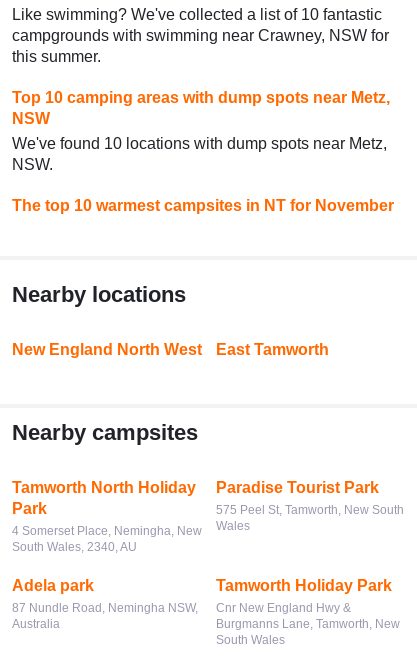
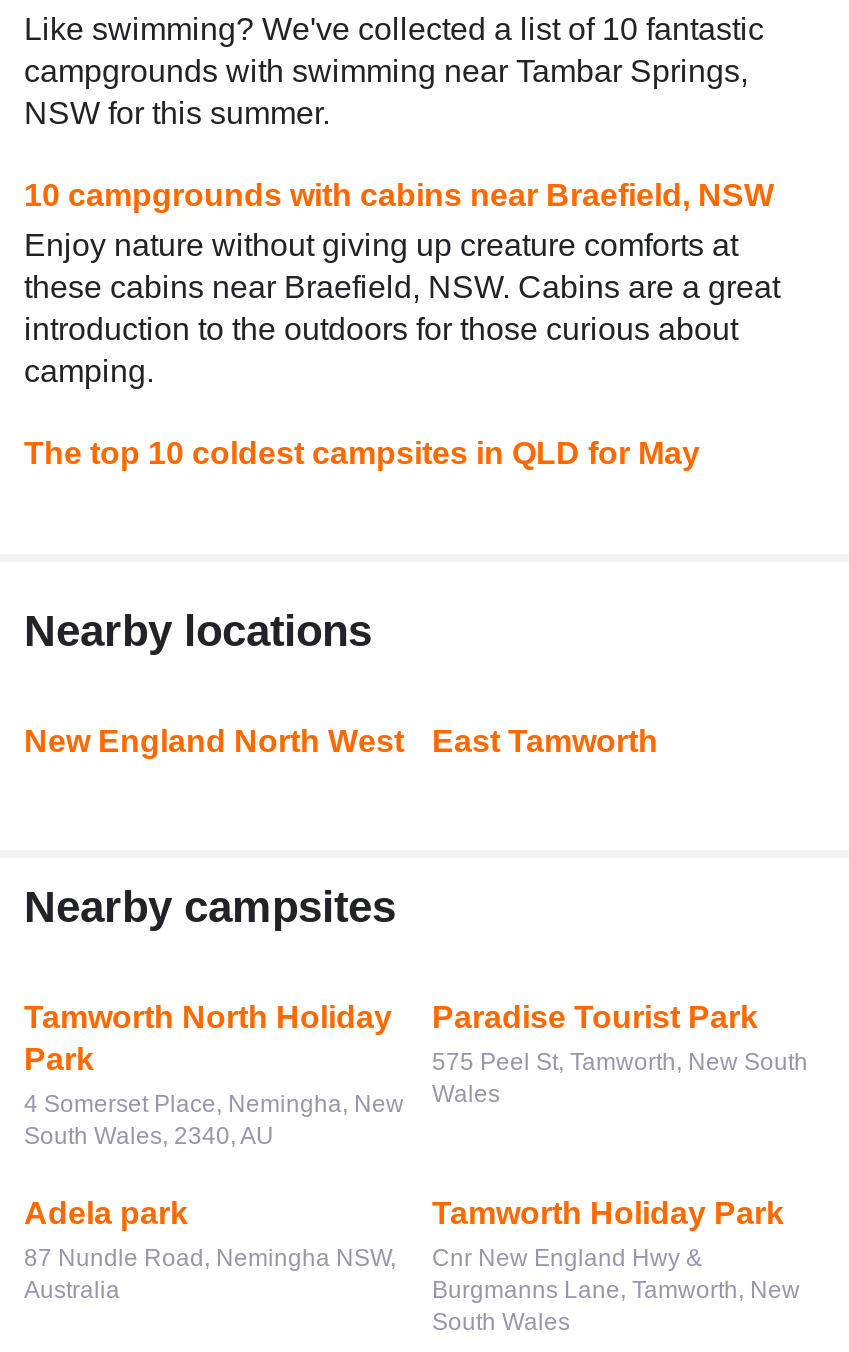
[12,27,389,65] campgrounds with swimming near Crawney, NSW for | this summer. -> [24,54,748,130] campgrounds with swimming near Tambar Springs, | NSW for this summer.
[12,89,390,127] Top 10 camping areas with dump spots near Metz, | NSW -> [24,178,774,212] 10 campgrounds with cabins near Braefield, NSW
[12,135,387,173] We've found 10 locations with dump spots near Metz, | NSW. -> [24,228,780,388] Enjoy nature without giving up creature comforts at | these cabins near Braefield, NSW. Cabins are a great | introduction to the outdoors for those curious about | camping.
[12,197,394,214] The top 10 warmest campsites in NT for November -> [24,436,700,470] The top 10 coldest campsites in QLD for May

